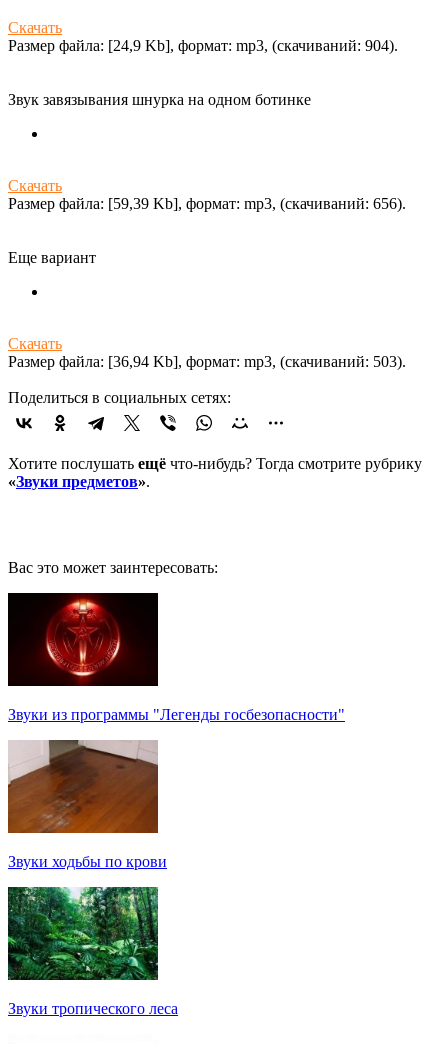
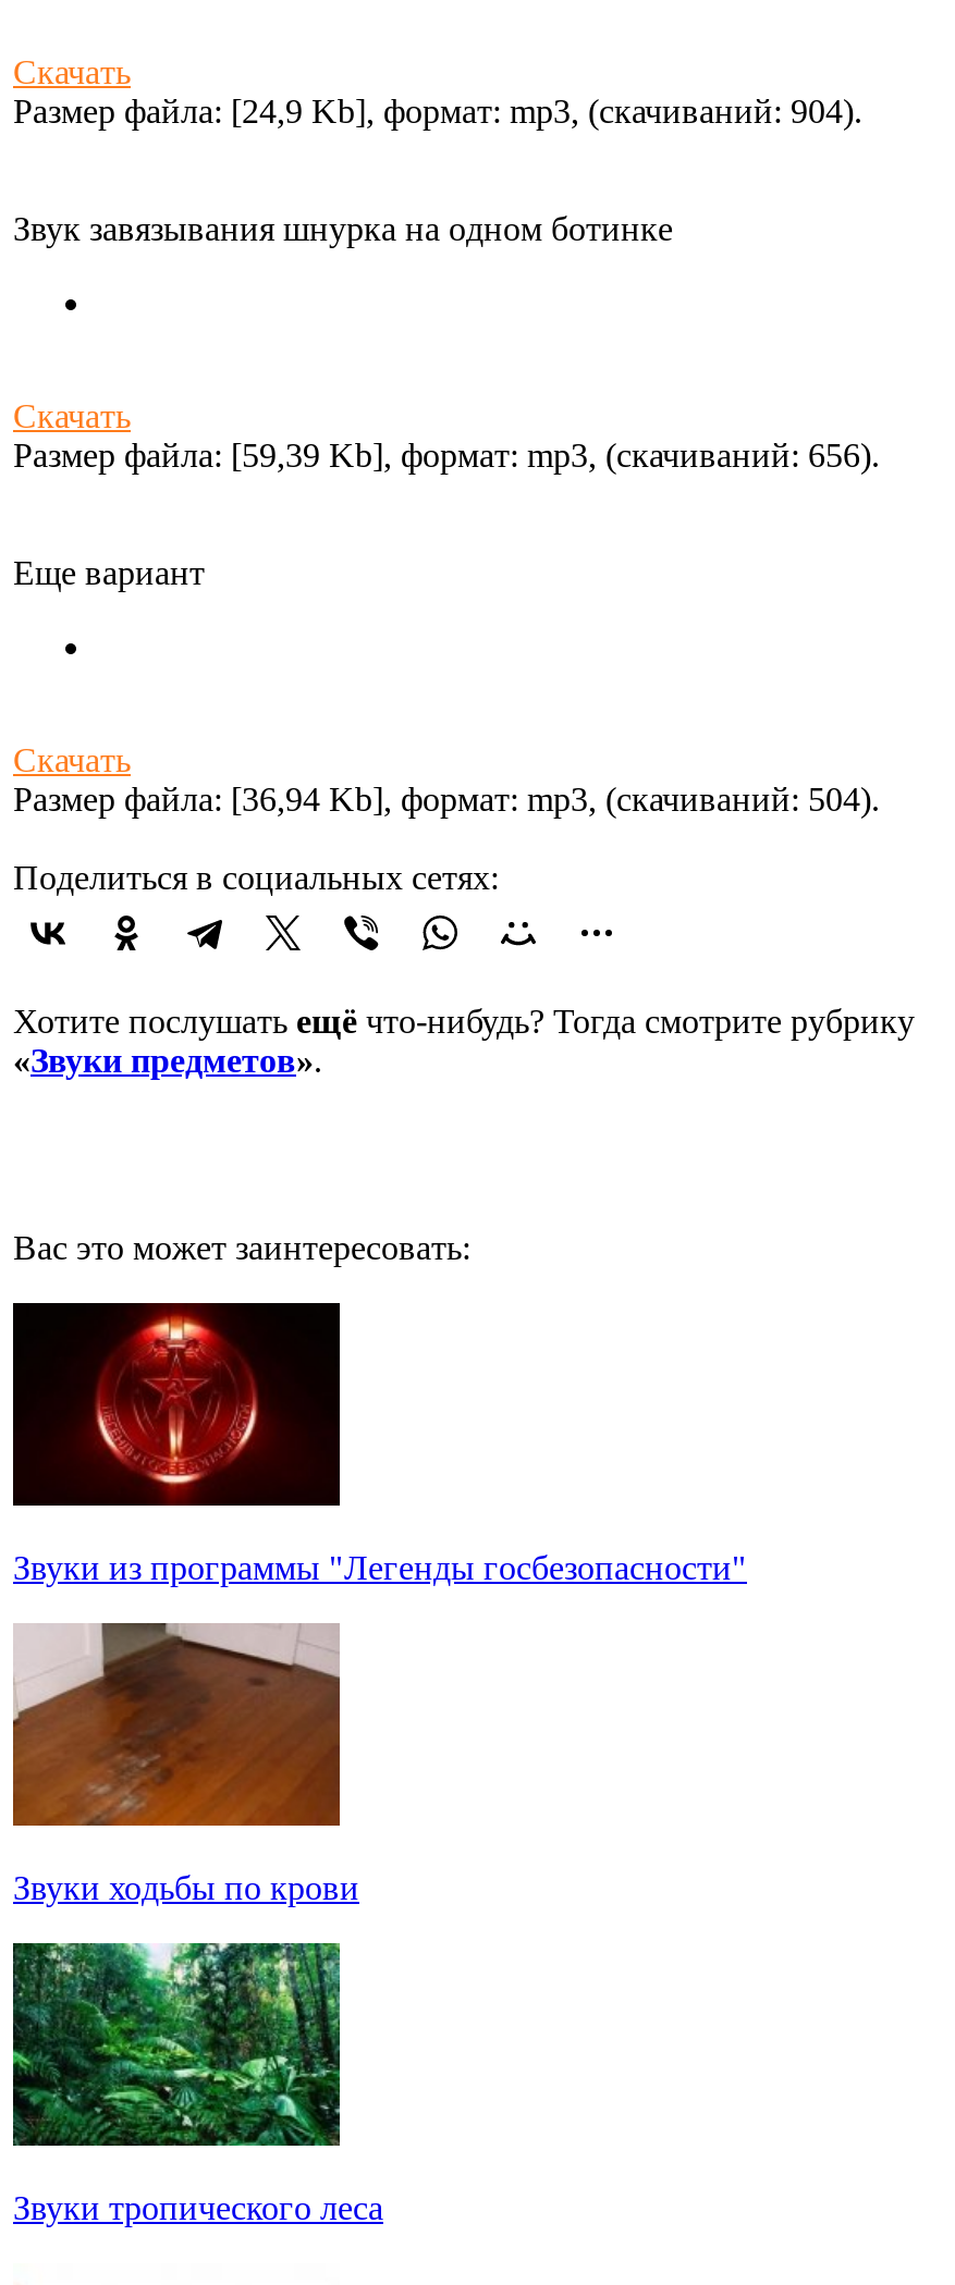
[8,353,406,370] Размер файла: [36,94 Kb], формат: mp3, (cкачиваний: 503). -> [13,780,880,817] Размер файла: [36,94 Kb], формат: mp3, (cкачиваний: 504).

